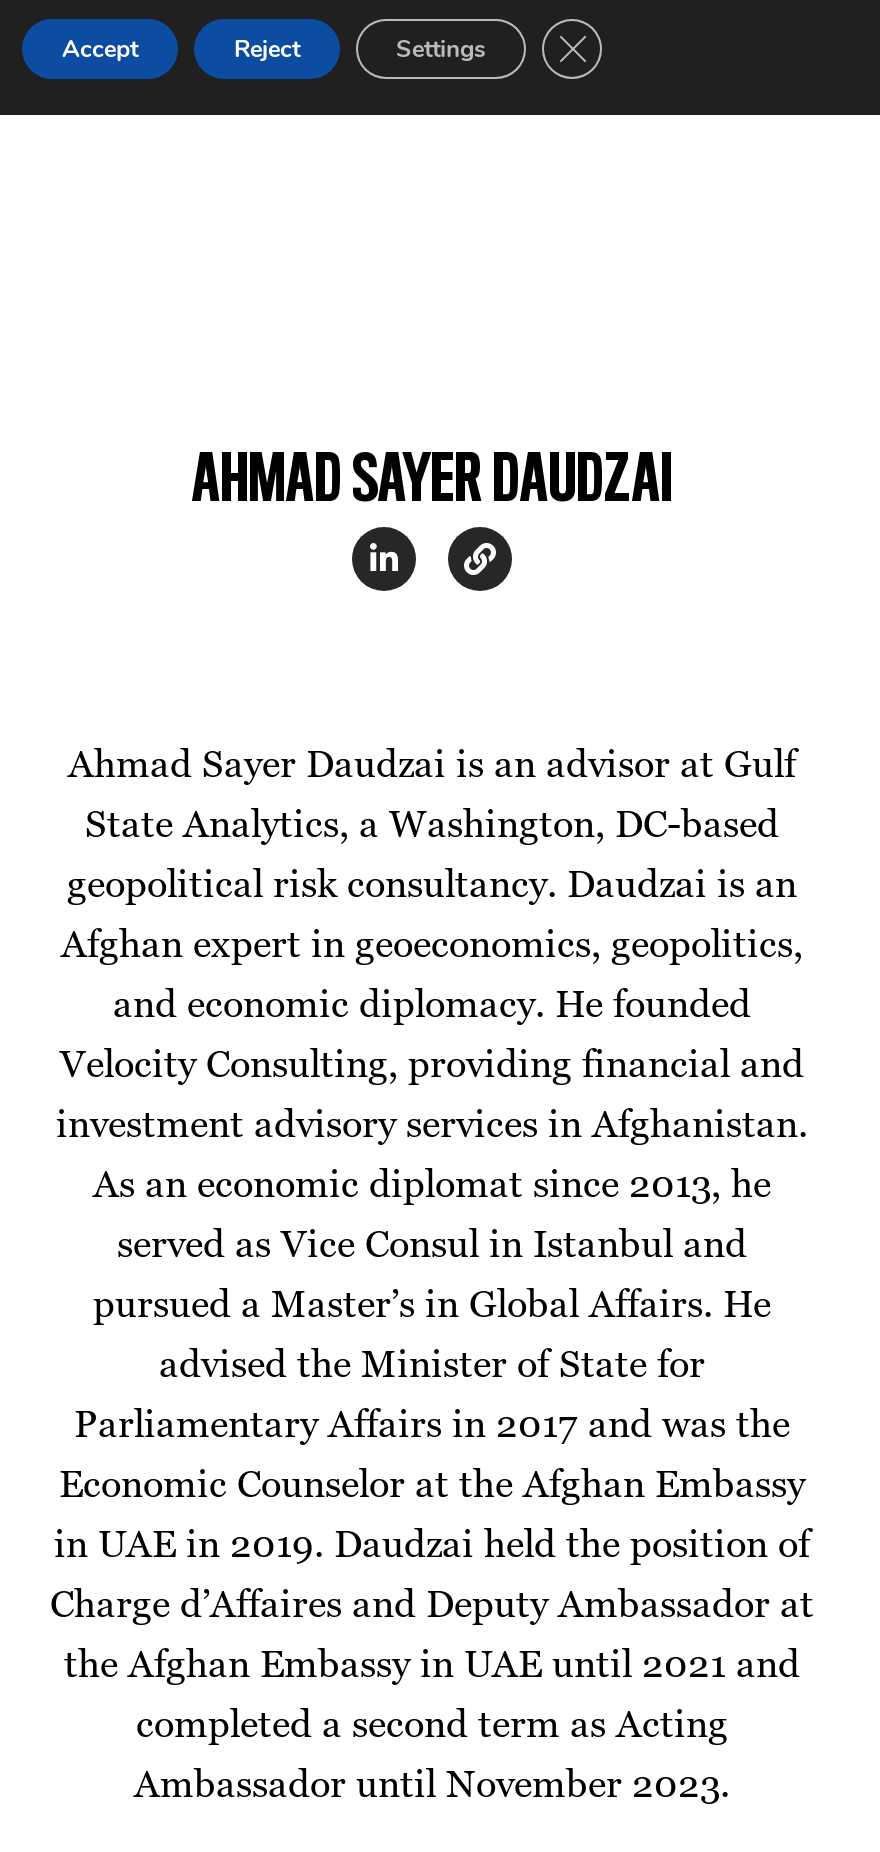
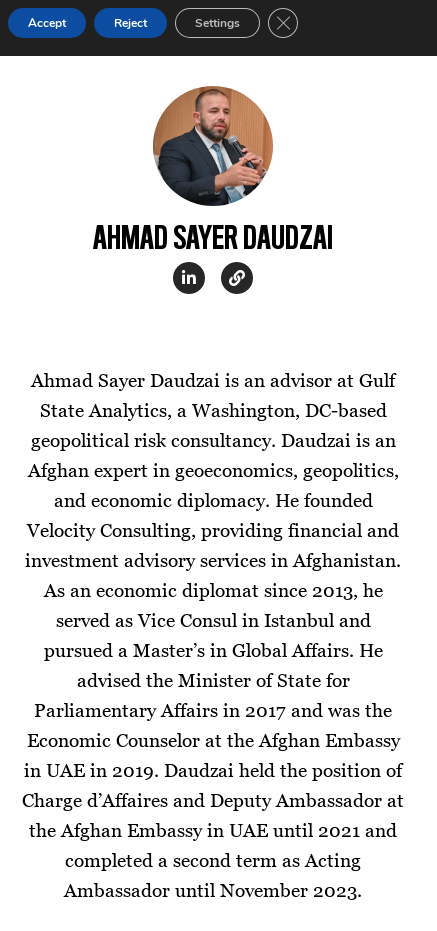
none -> [152,85,274,207] [image]

